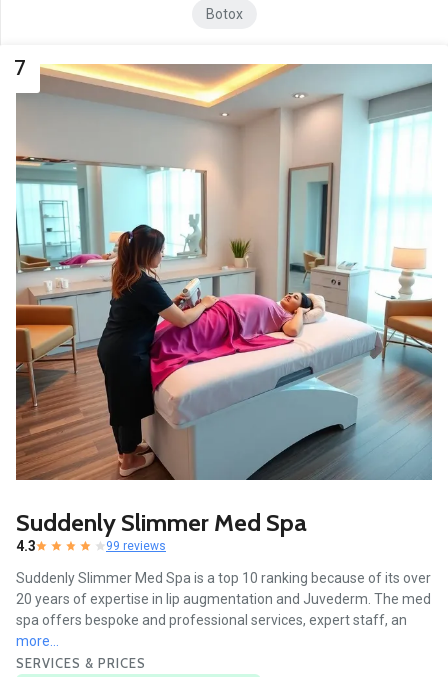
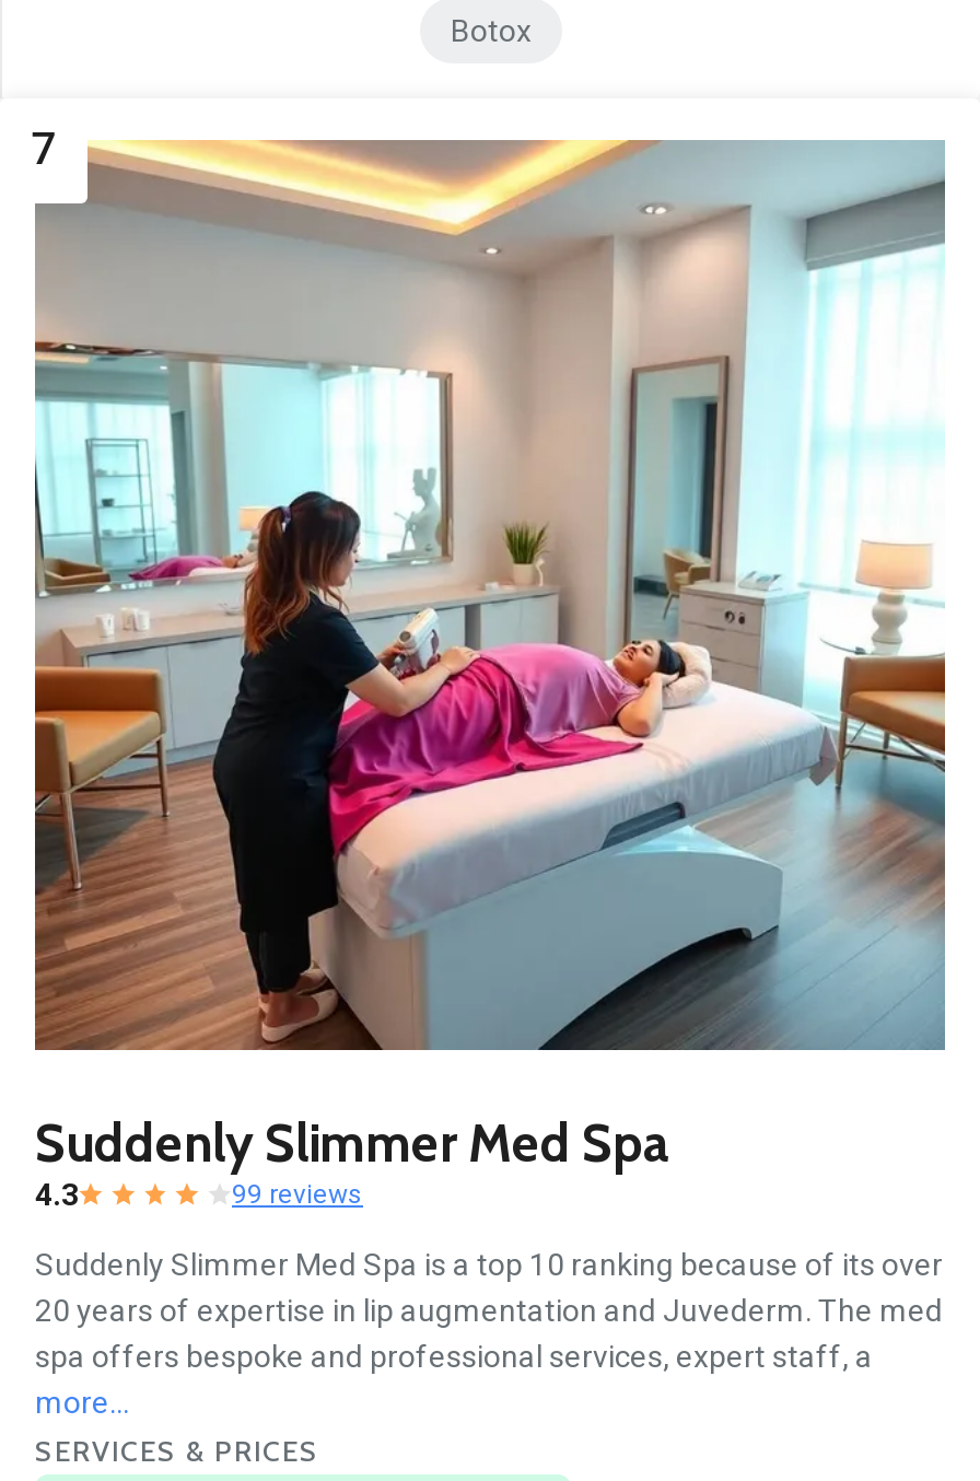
[16,612,407,628] spa offers bespoke and professional services, expert staff, an -> [35,1338,873,1373] spa offers bespoke and professional services, expert staff, a

